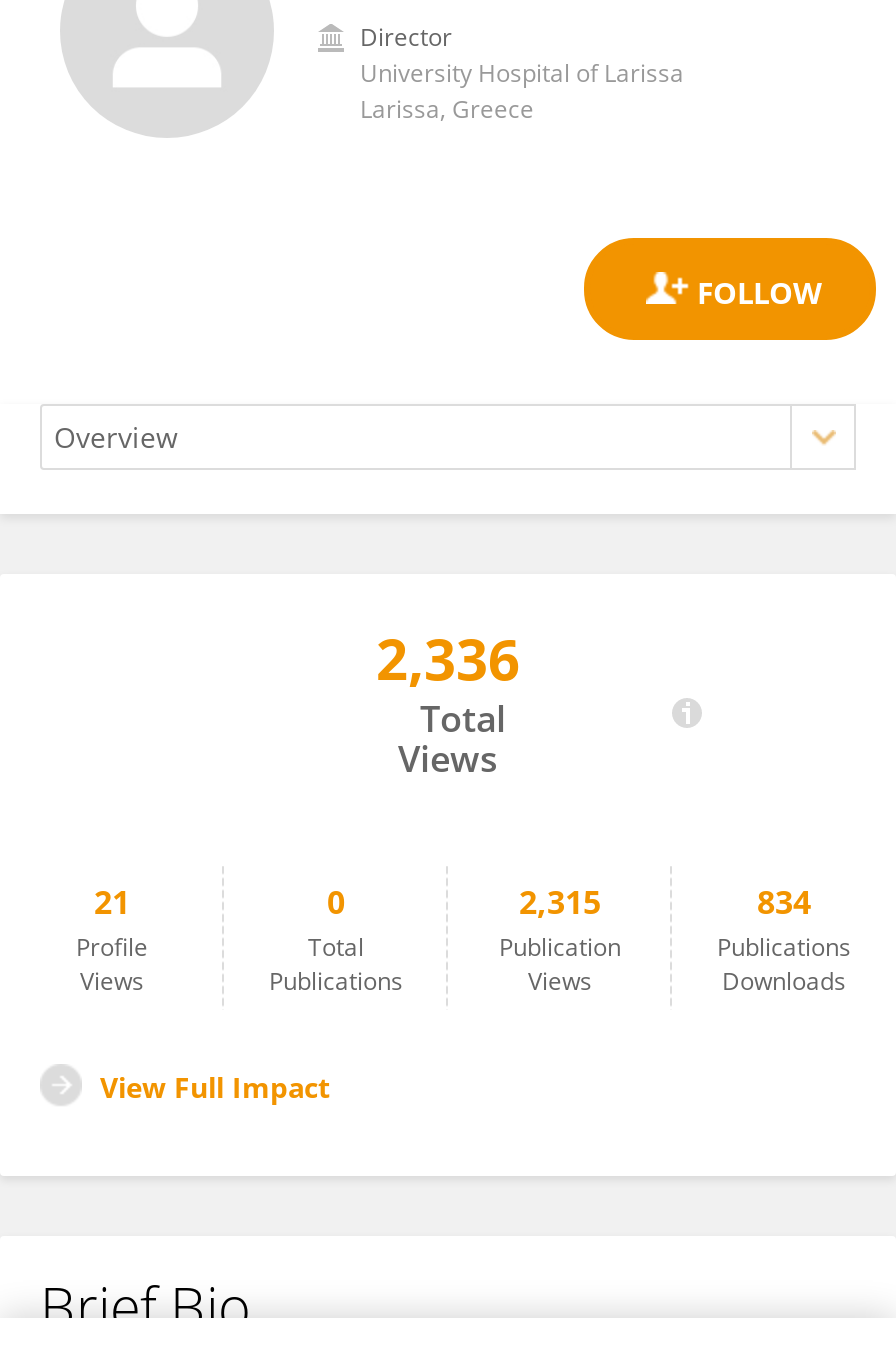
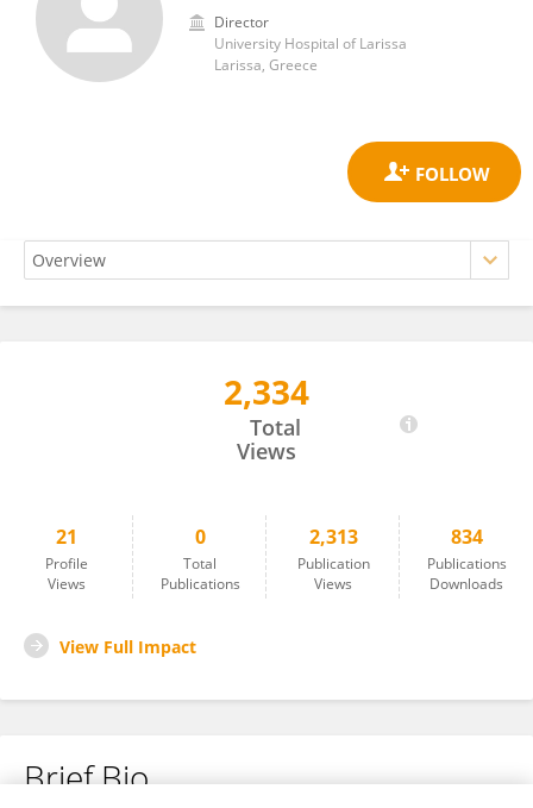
[376,620,520,696] 2,336 -> [224,369,309,414] 2,334
[519,880,601,924] 2,315 -> [309,524,358,550] 2,313

